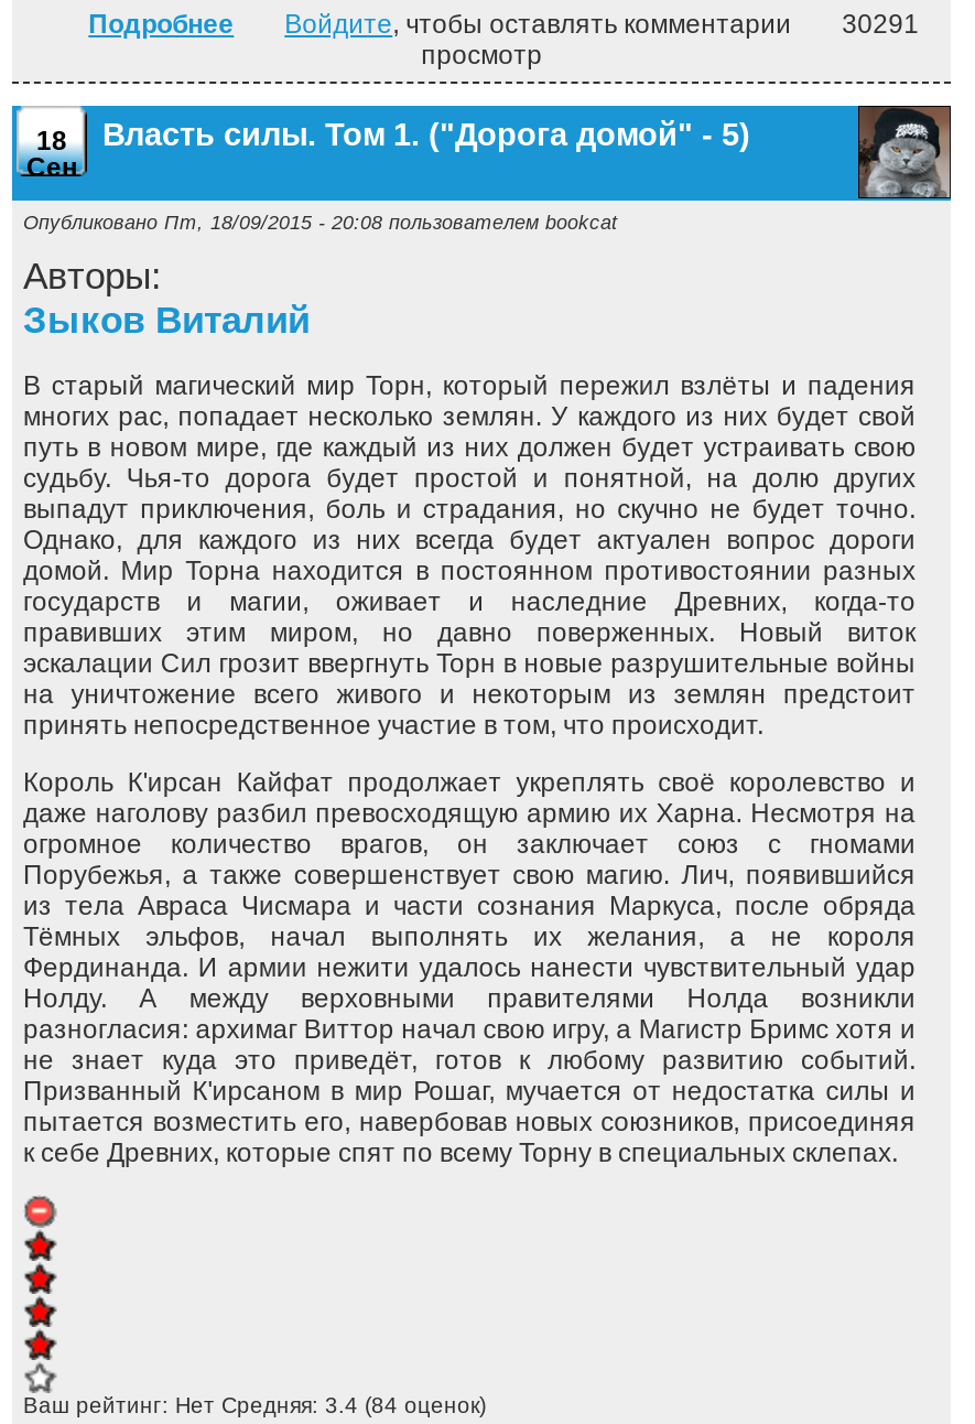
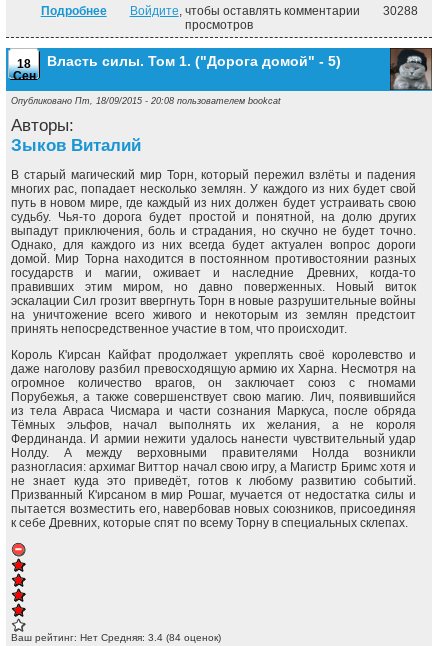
[421,9,919,71] 30291 | просмотр -> [185,4,418,32] 30288 | просмотров

